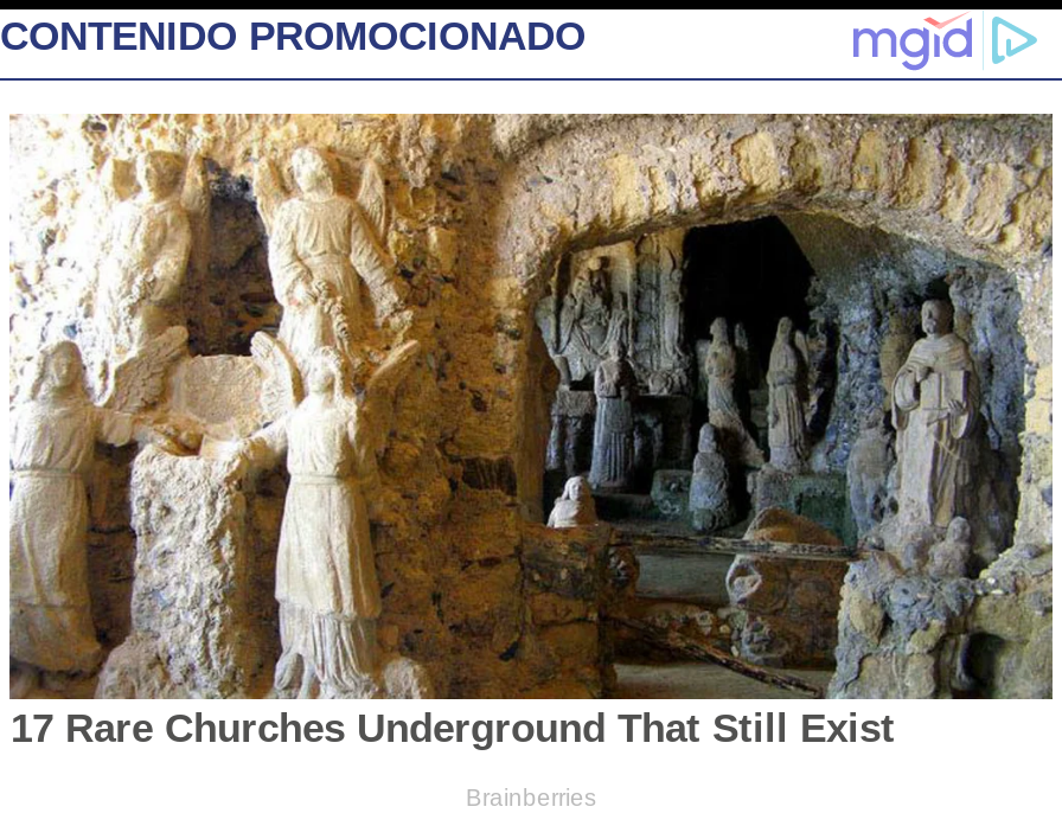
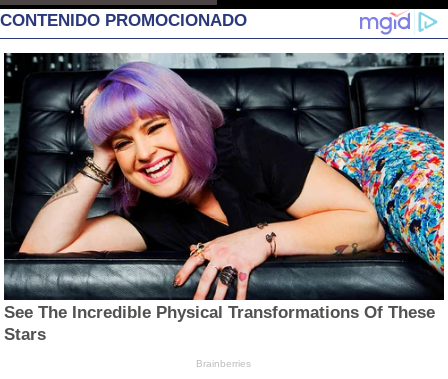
[7,111,1055,752] [image] | 17 Rare Churches Underground That Still Exist -> [3,52,445,344] [image] | See The Incredible Physical Transformations Of These | Stars

